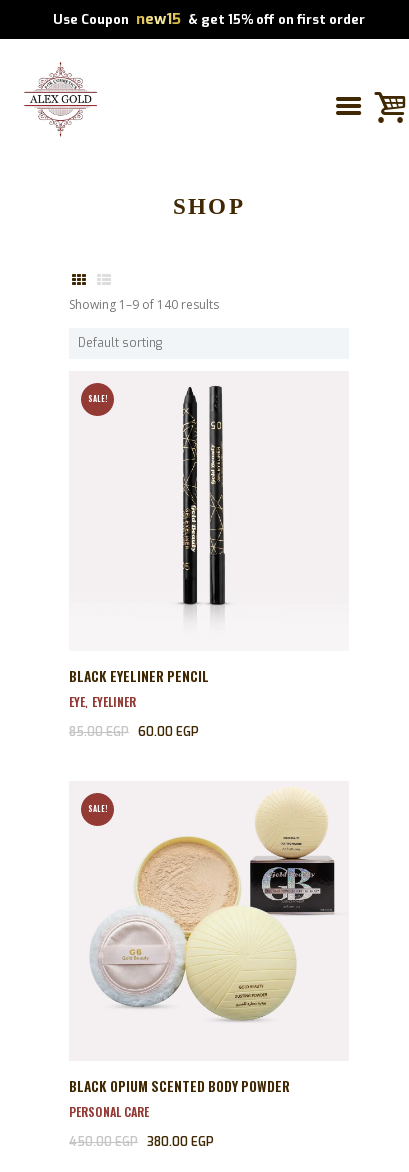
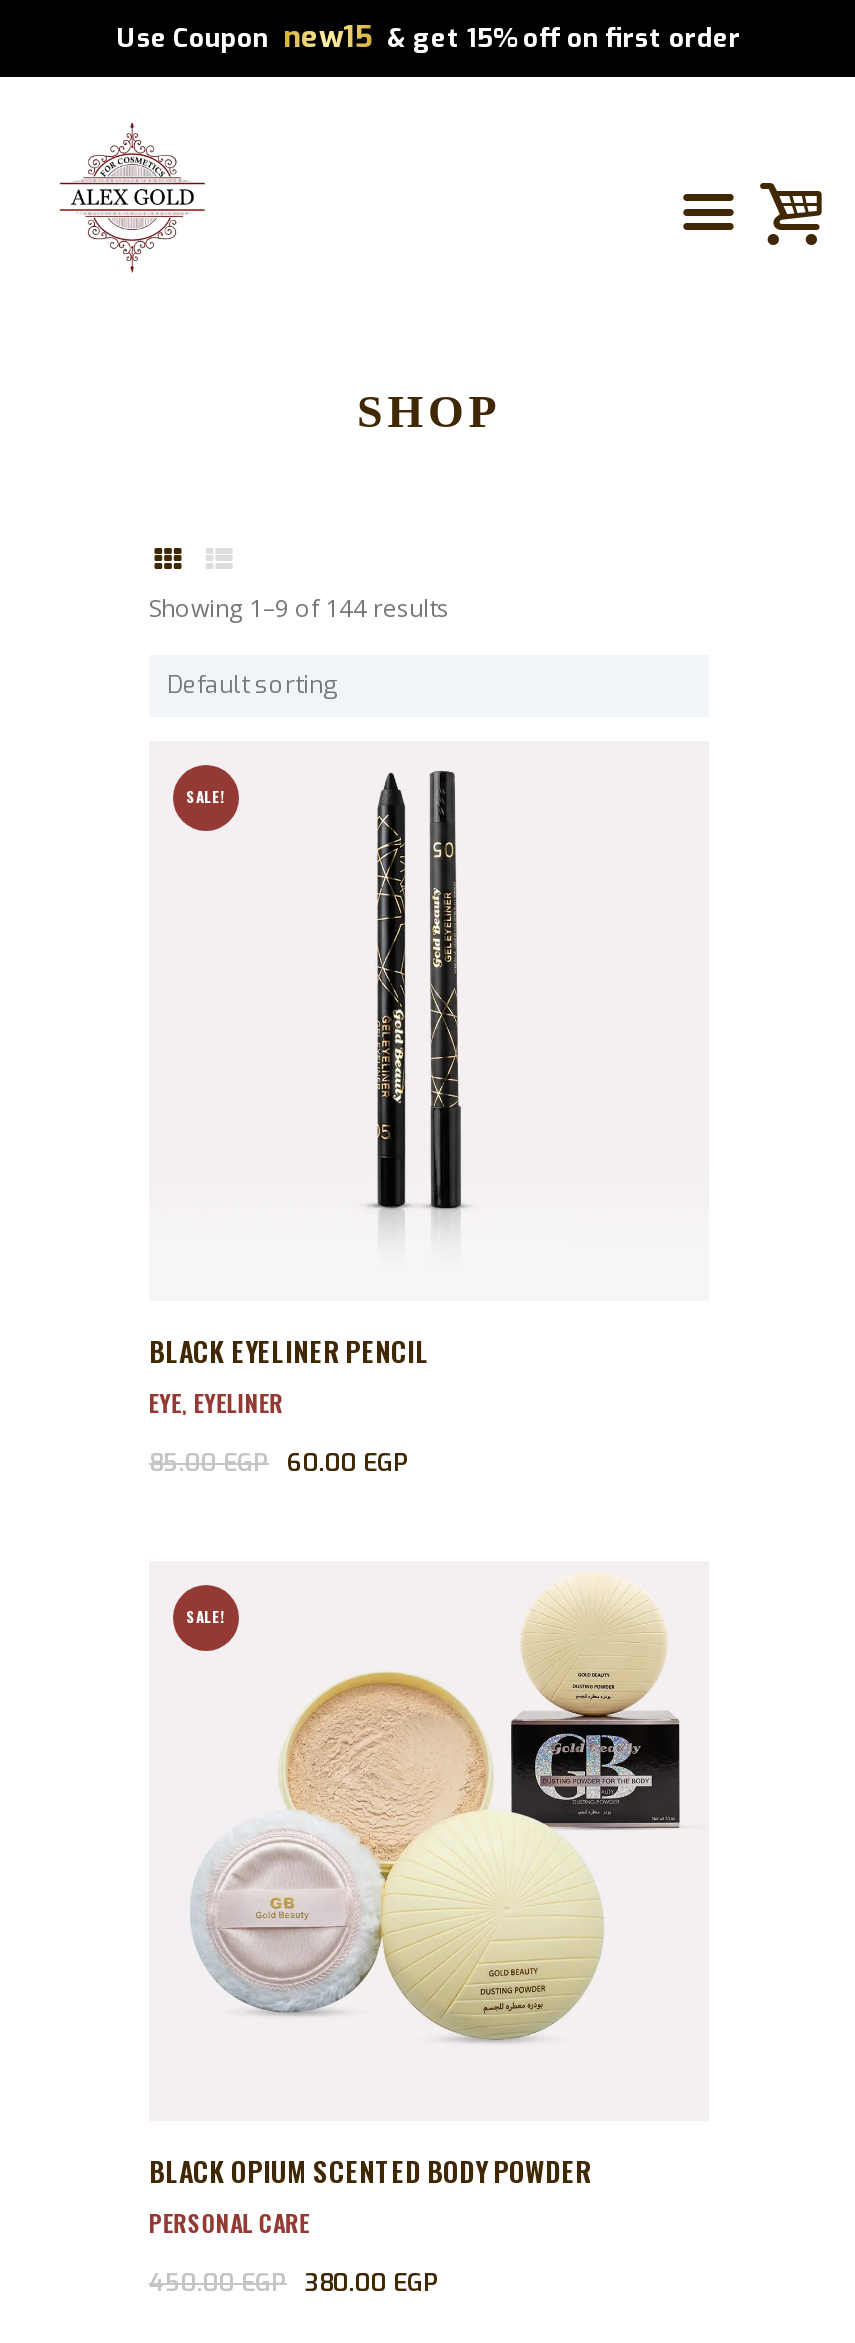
[69,296,219,313] Showing 1–9 of 140 results -> [149,591,449,625] Showing 1–9 of 144 results

